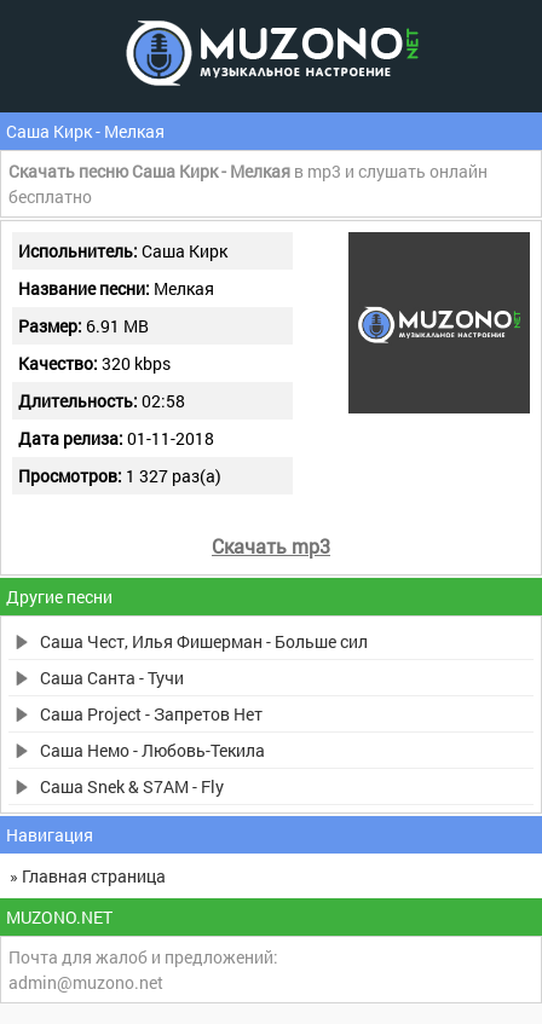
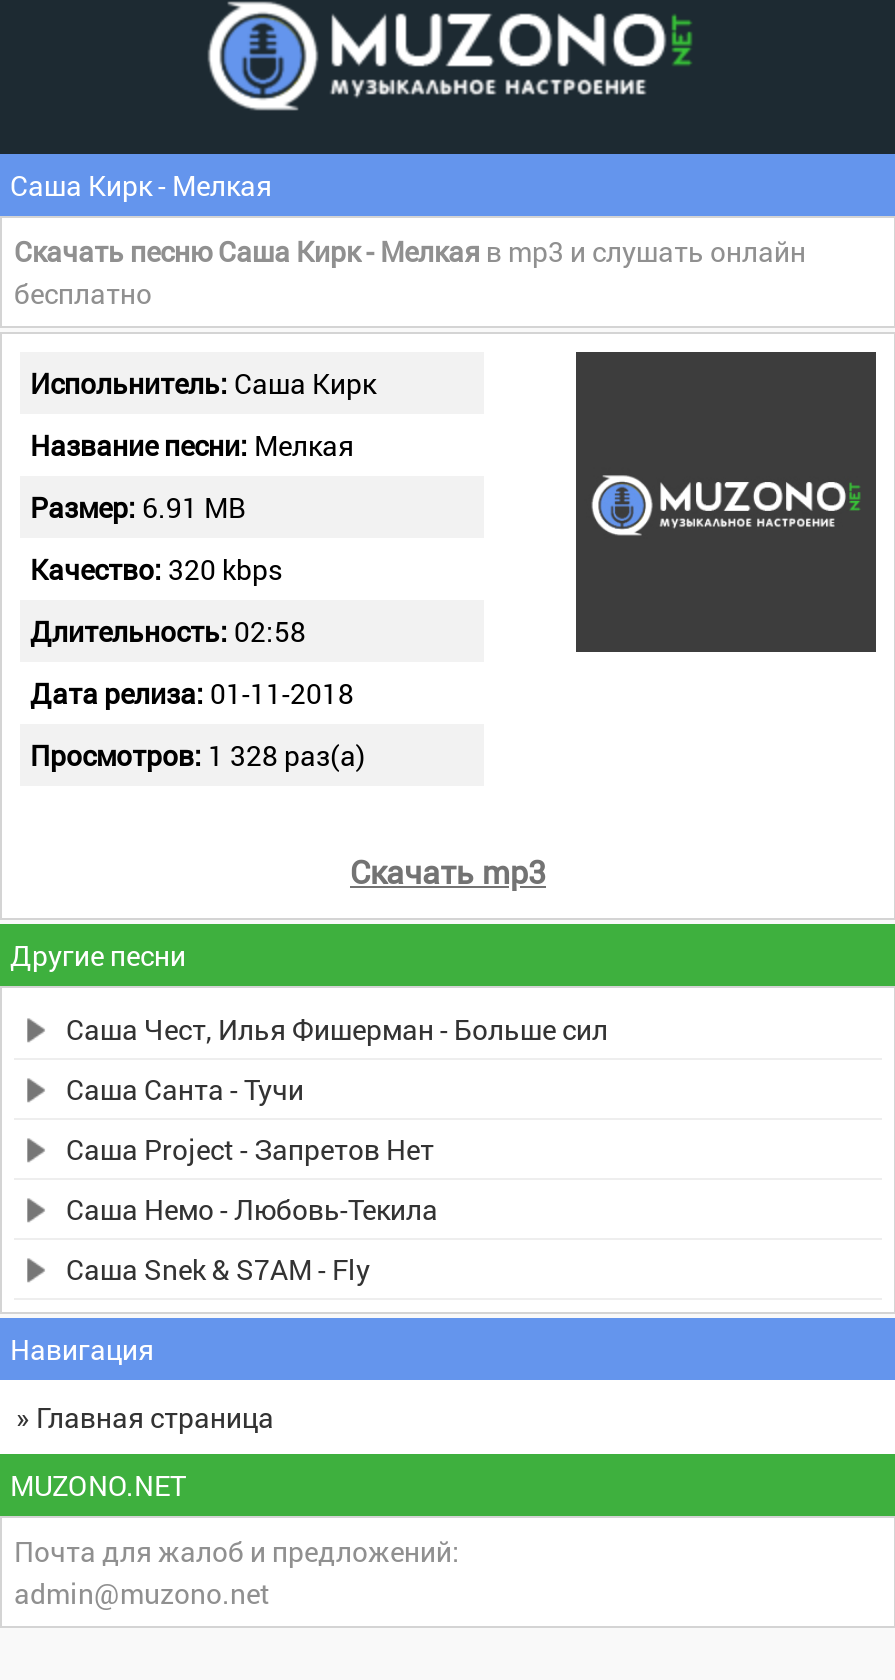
[18,464,221,487] Просмотров: 1 327 раз(а) -> [30,736,366,774] Просмотров: 1 328 раз(а)

